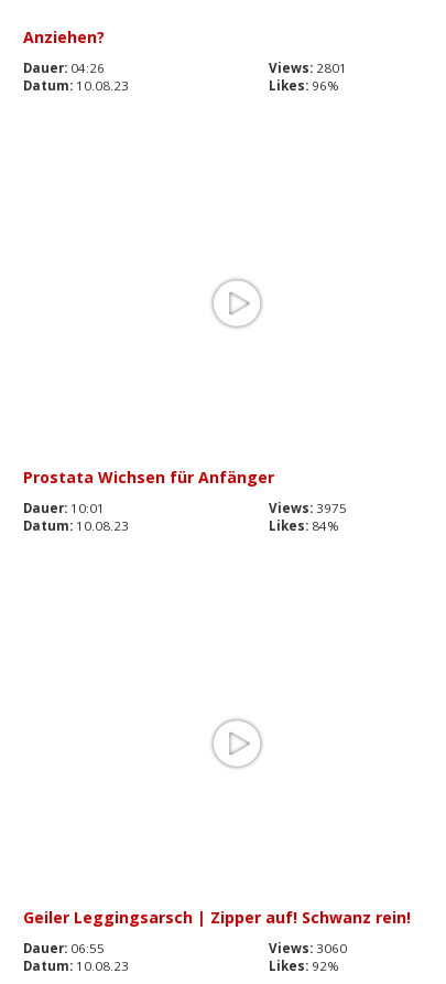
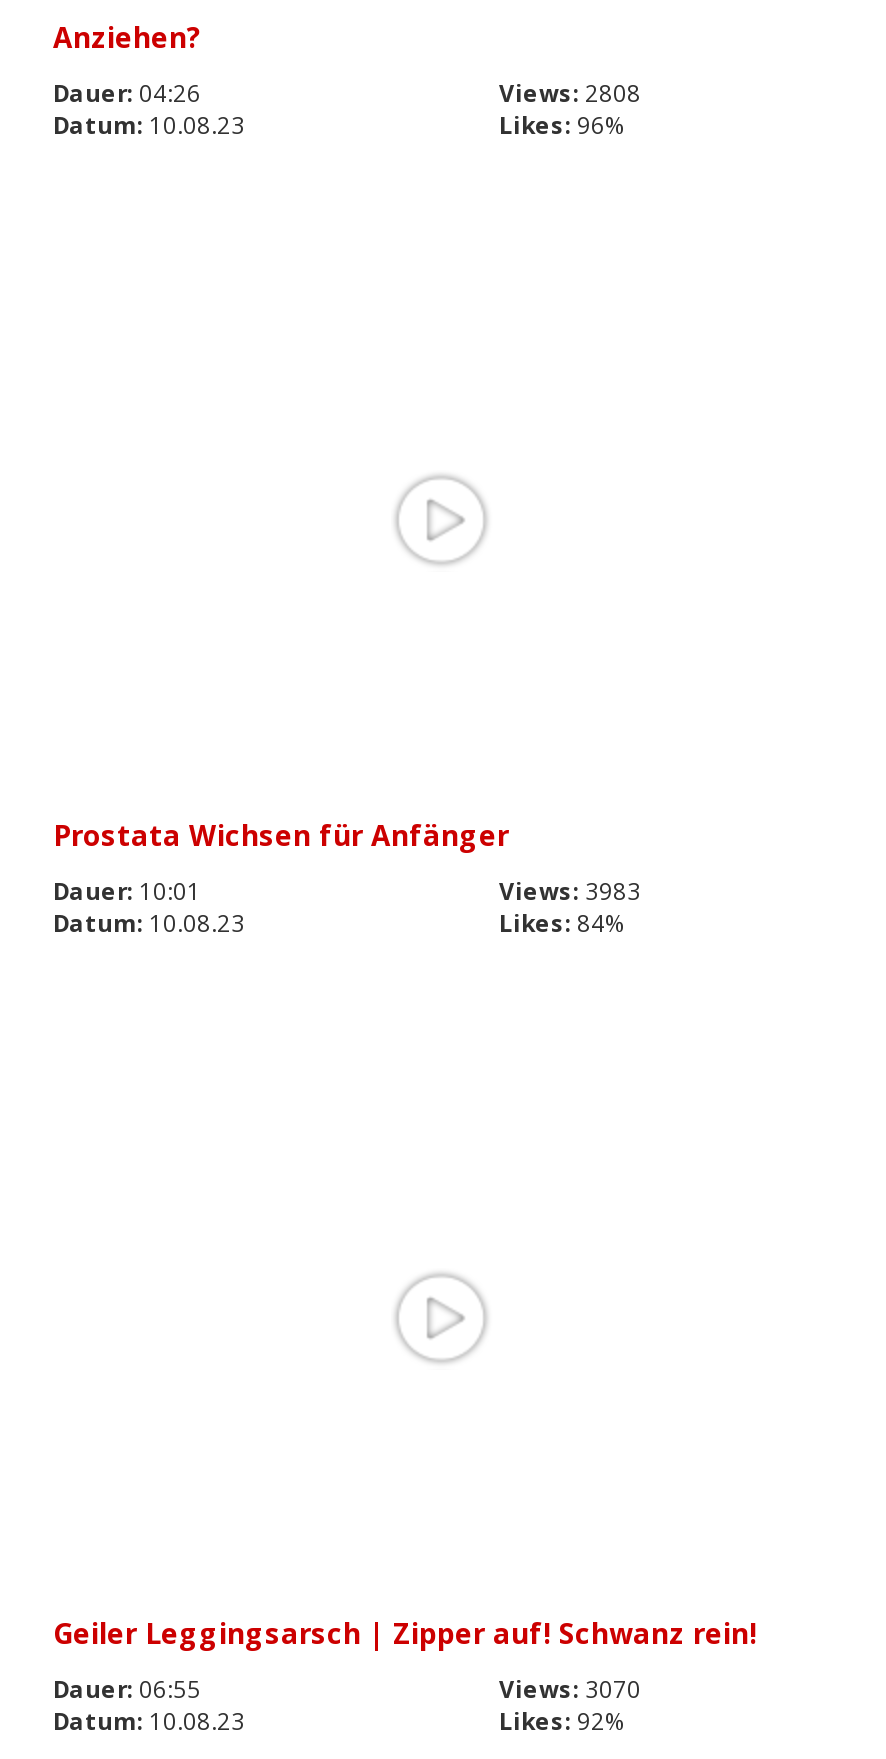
[269,59,347,76] Views: 2801 -> [499,78,641,108] Views: 2808
[269,500,347,516] Views: 3975 -> [499,876,641,906] Views: 3983
[269,939,347,956] Views: 3060 -> [499,1673,641,1703] Views: 3070

